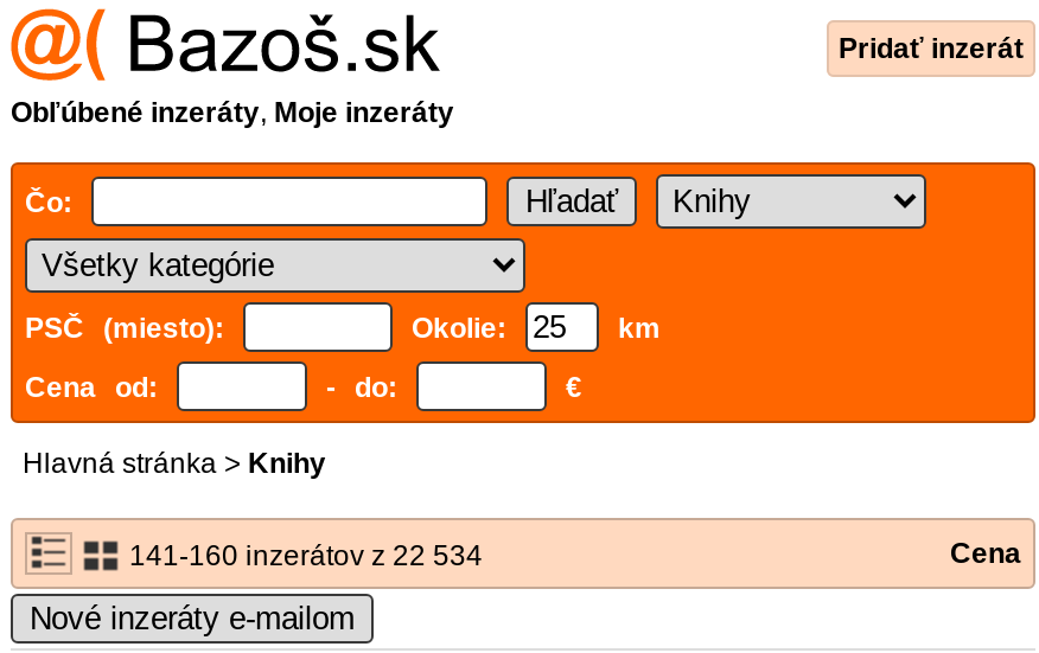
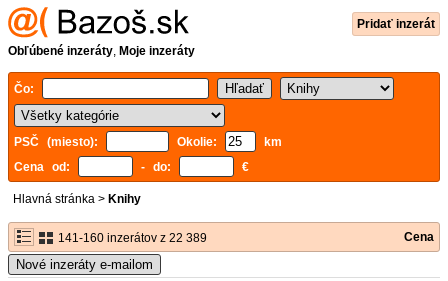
[122,539,483,572] 141-160 inzerátov z 22 534 -> [55,231,207,245] 141-160 inzerátov z 22 389

